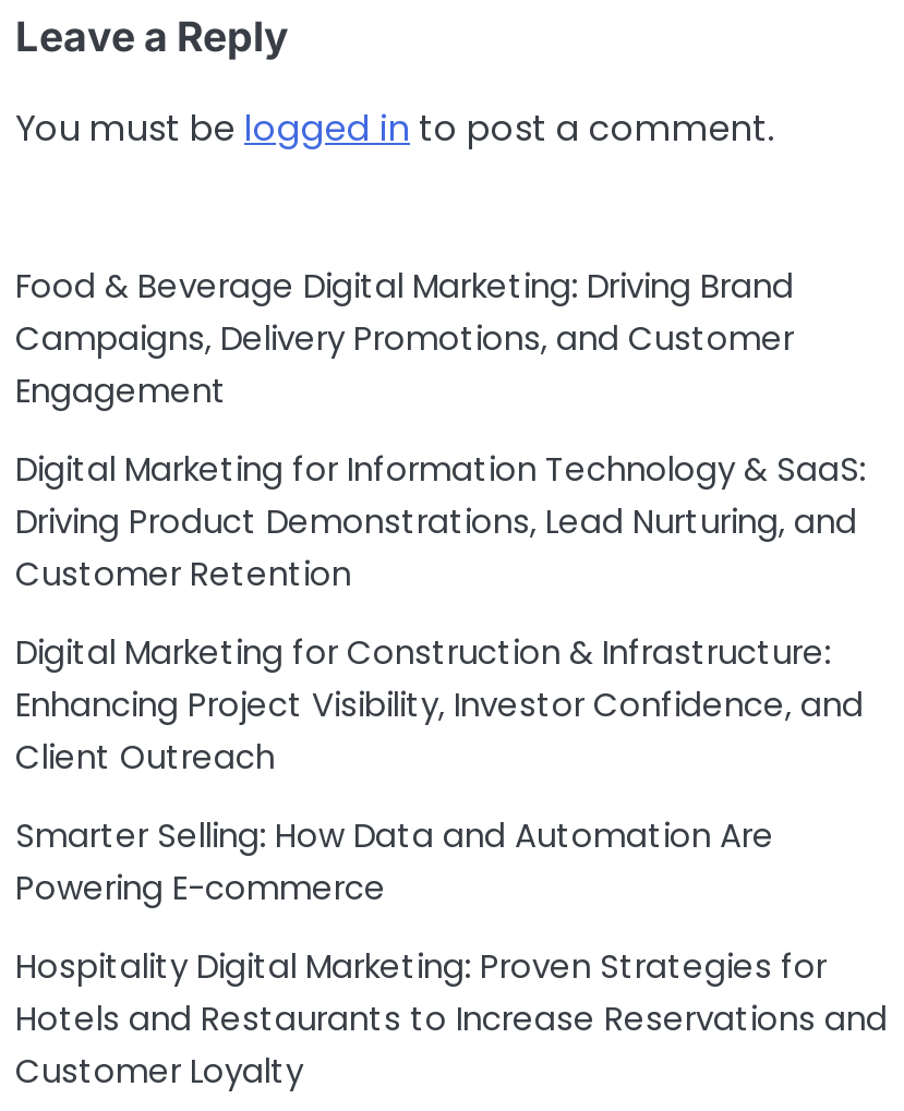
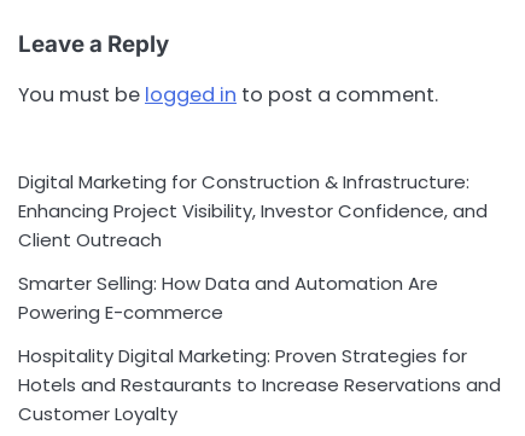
[15,262,866,596] Food & Beverage Digital Marketing: Driving Brand | Campaigns, Delivery Promotions, and Customer | Engagement | Digital Marketing for Information Technology & SaaS: | Driving Product Demonstrations, Lead Nurturing, and | Customer Retention -> none

